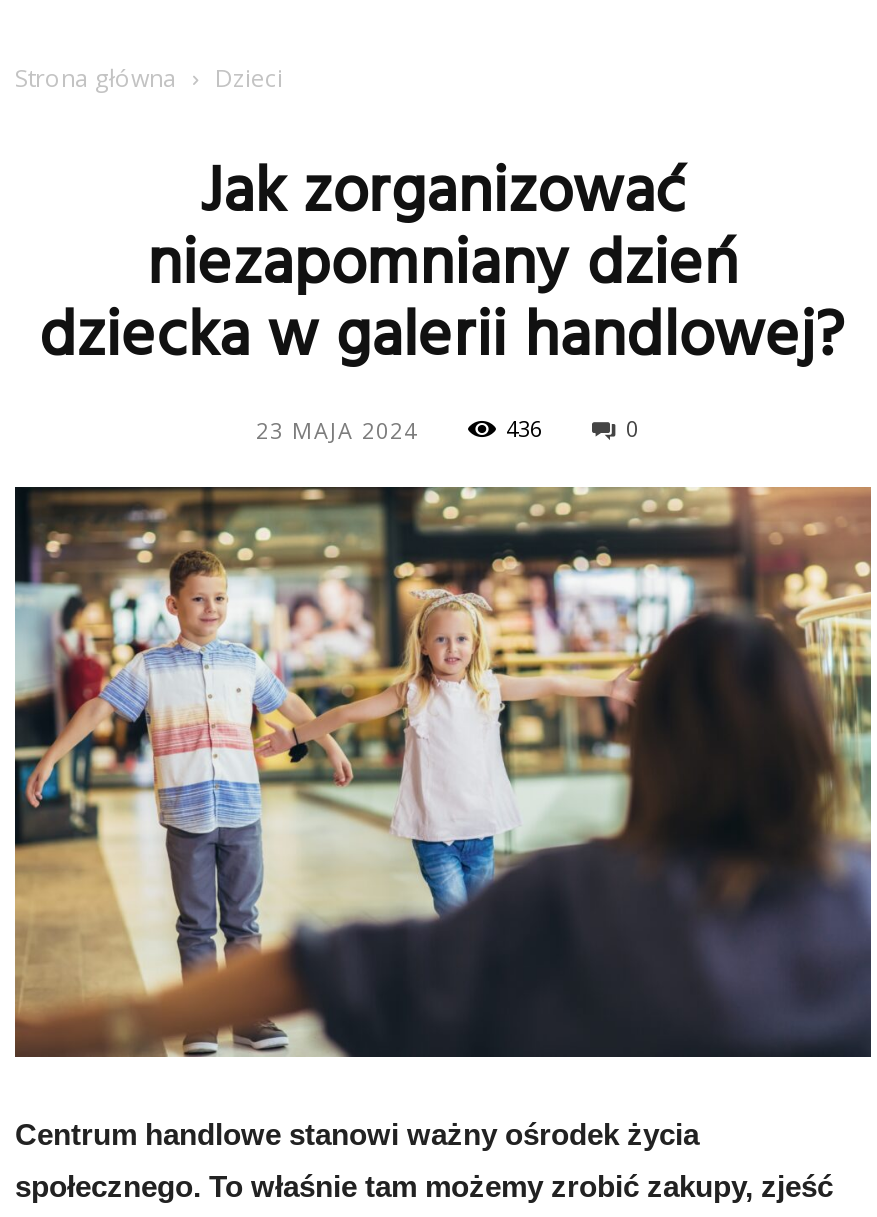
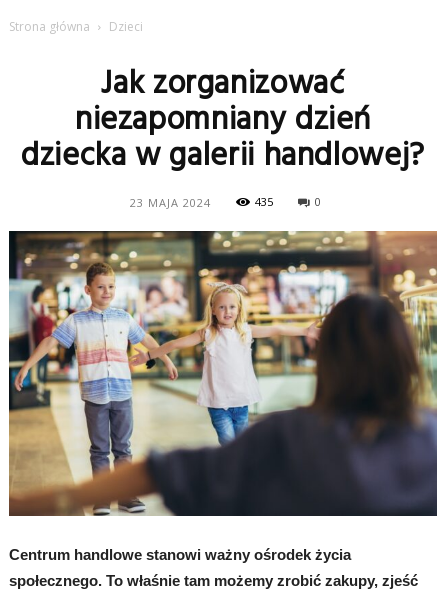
[506,413,542,443] 436 -> [254,194,272,209] 435

